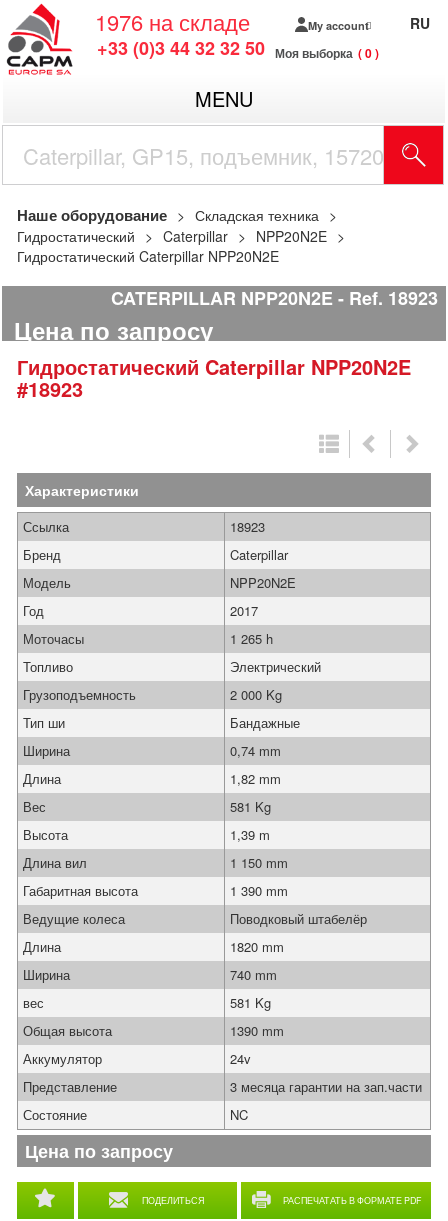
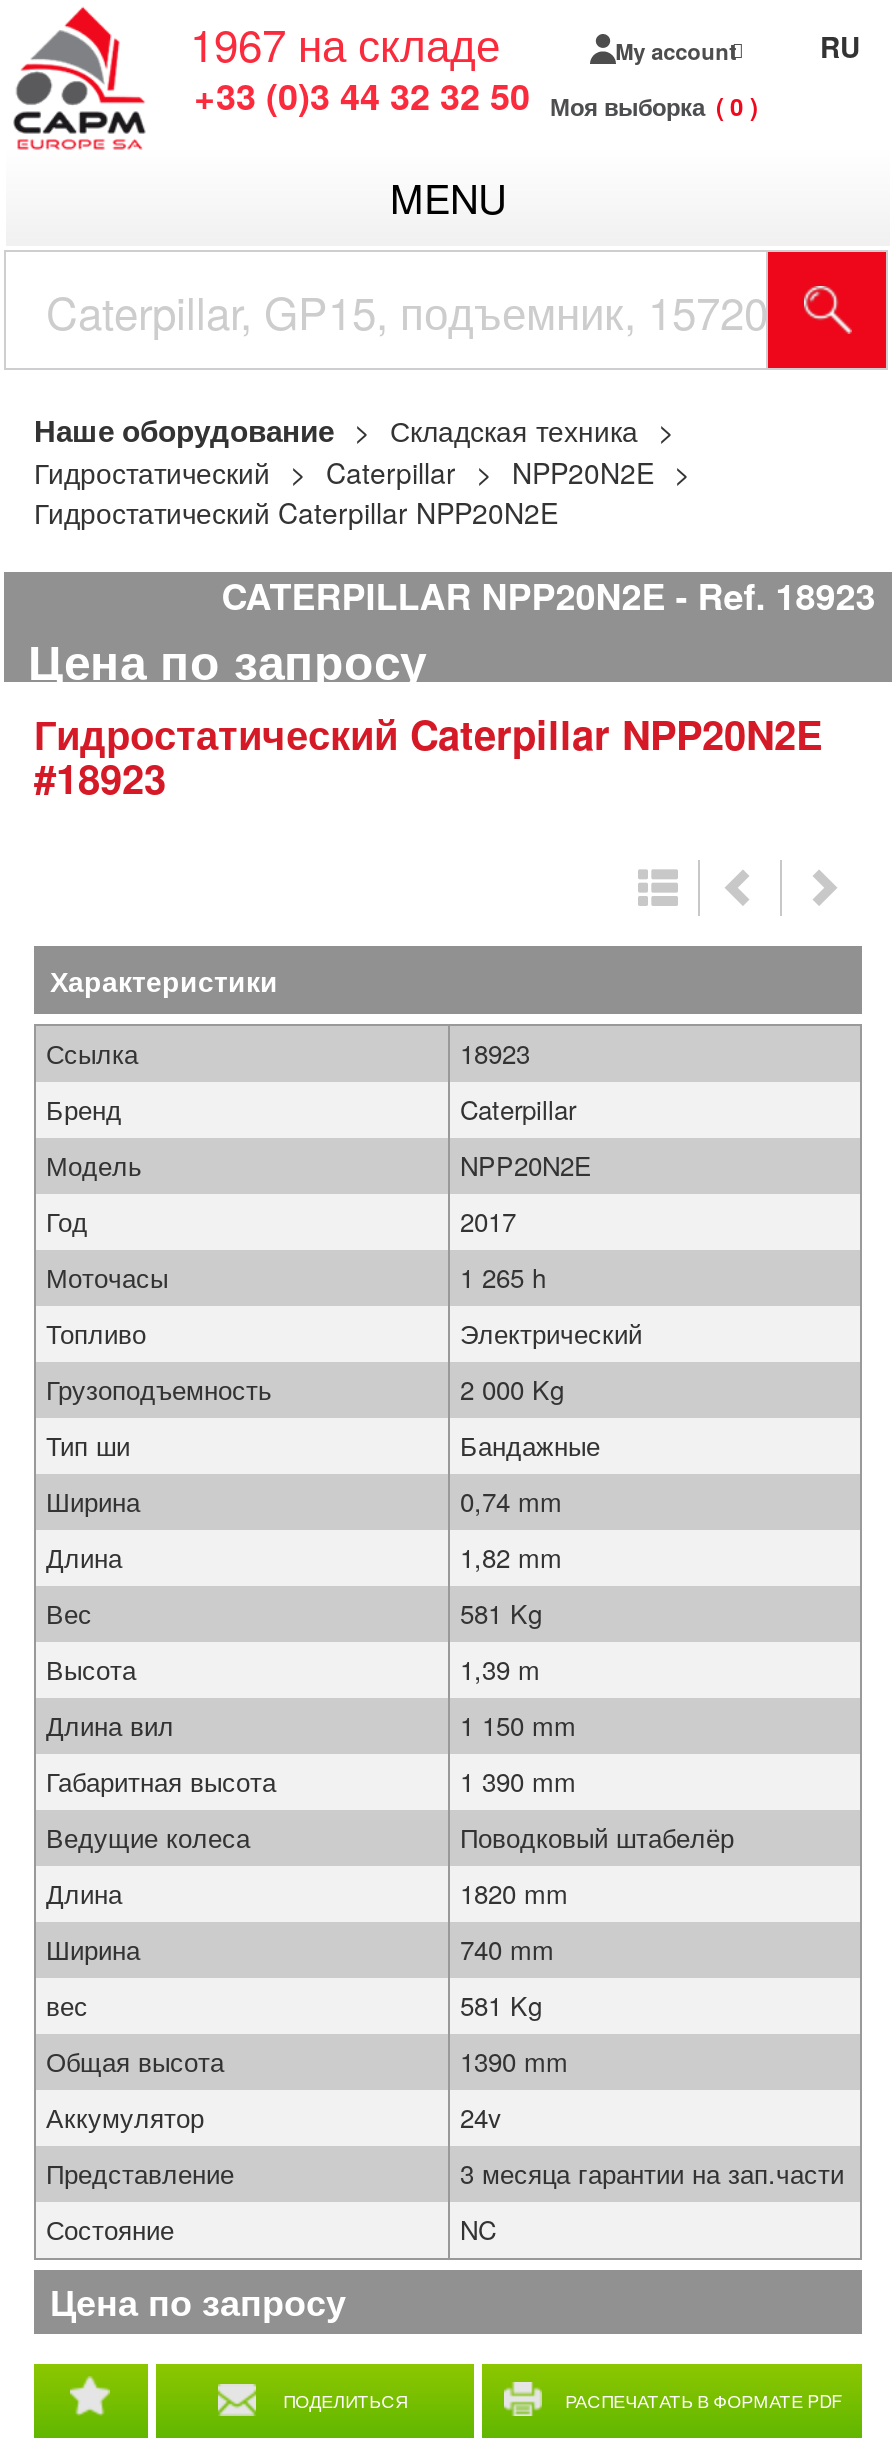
[95,6,250,37] 1976 на складе -> [190,12,500,74] 1967 на складе

